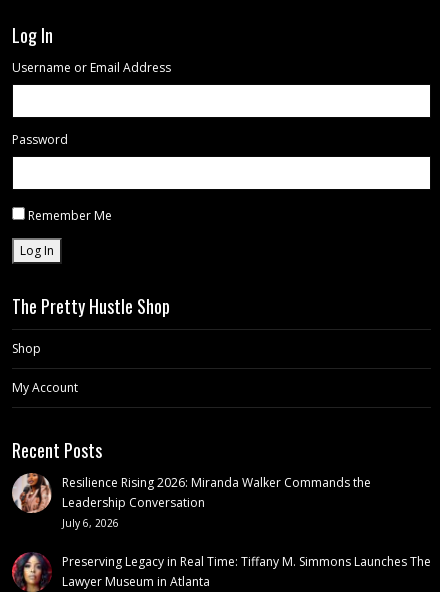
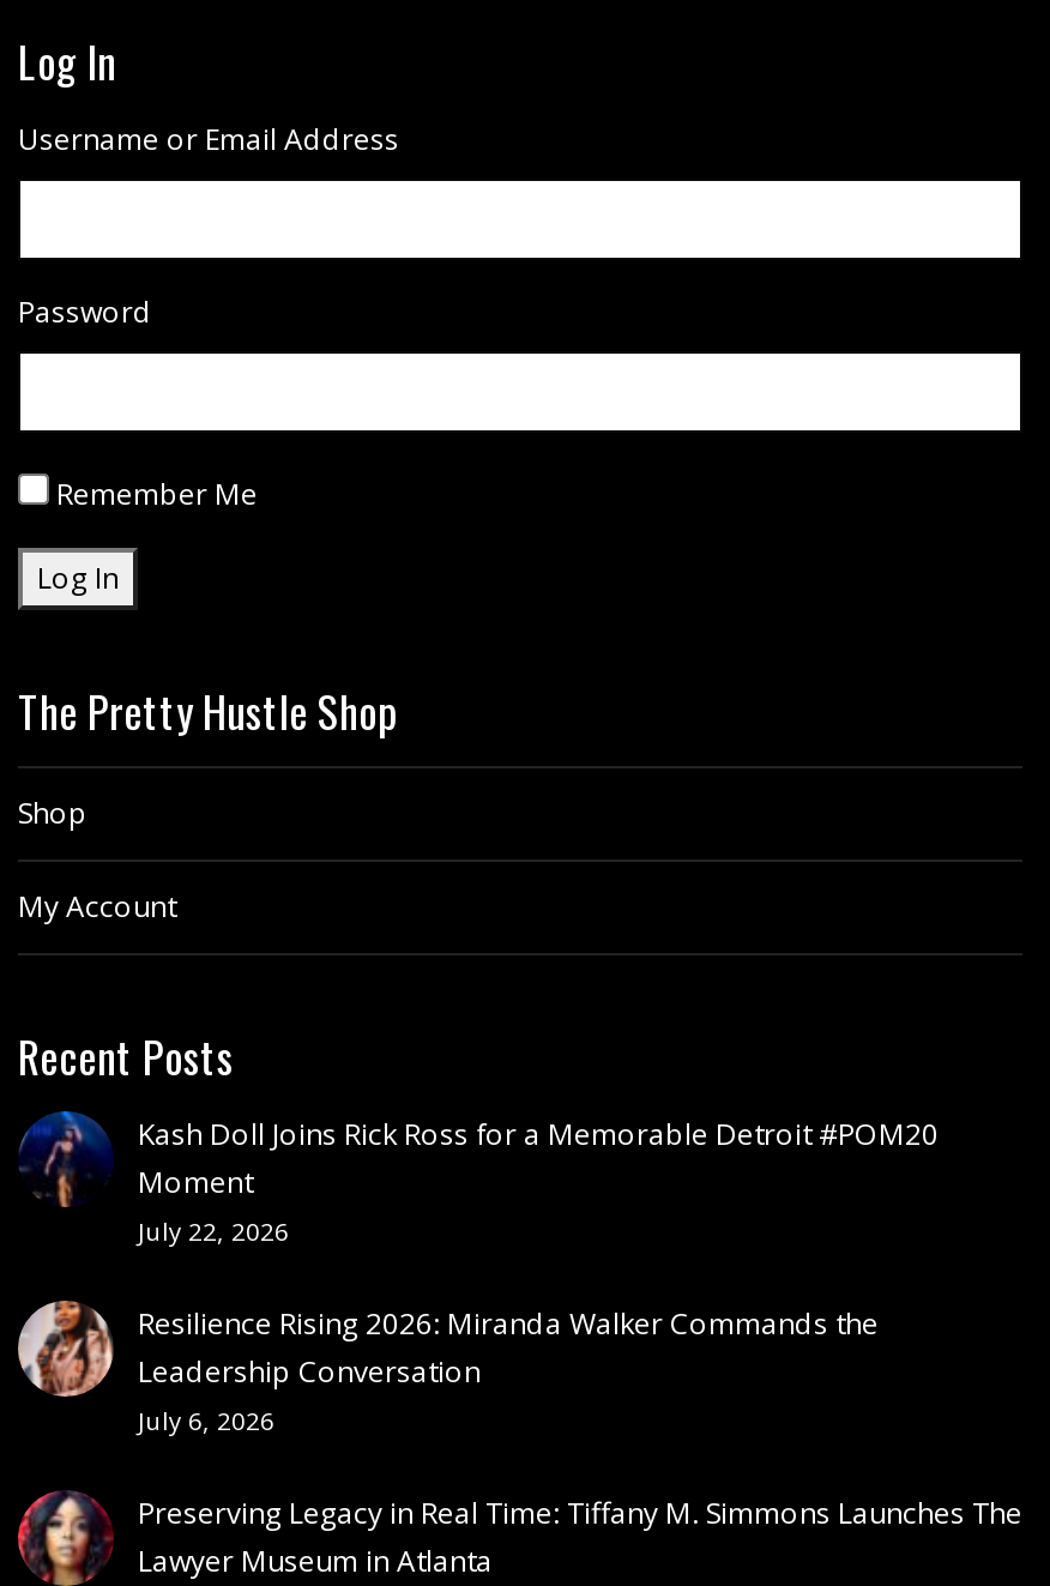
none -> [18,1109,939,1247] [image] | Kash Doll Joins Rick Ross for a Memorable Detroit #POM20 | Moment | July 22, 2026

